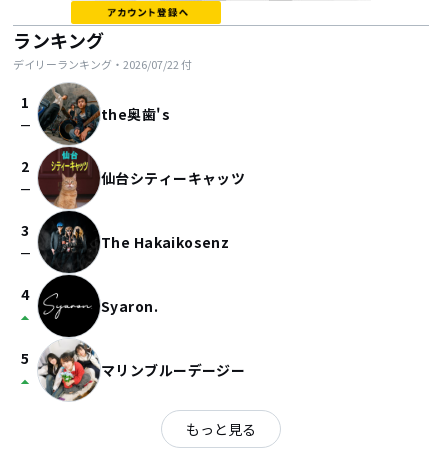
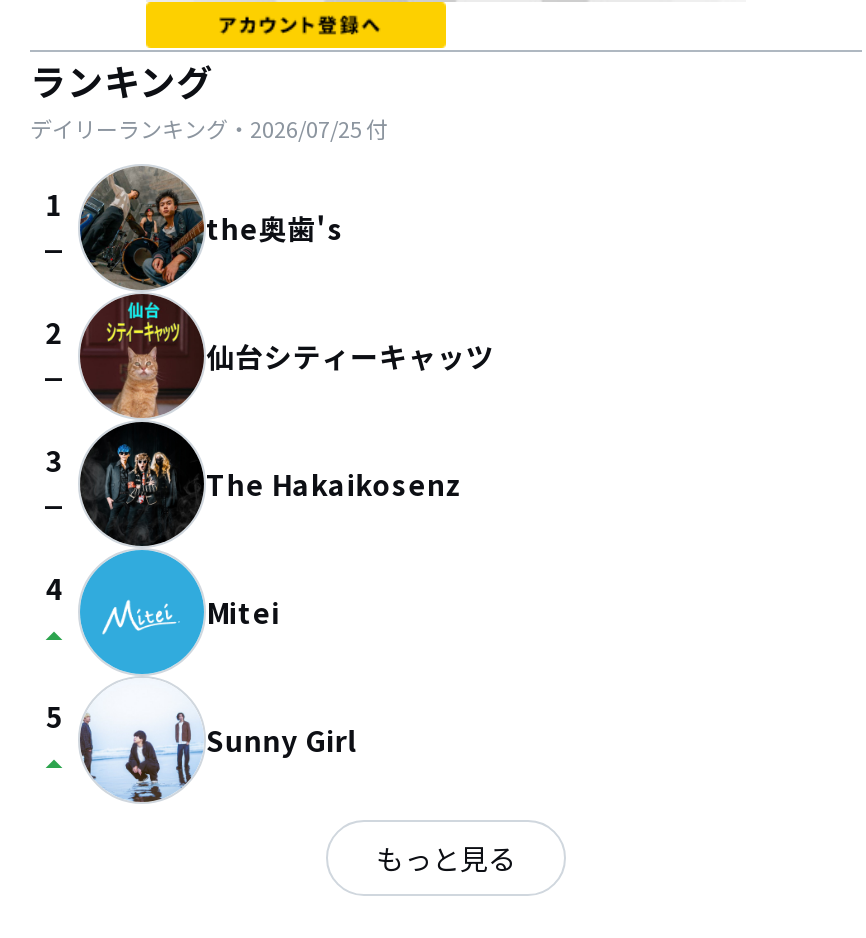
[13,56,192,72] デイリーランキング・2026/07/22付 -> [30,112,388,144] デイリーランキング・2026/07/25付
[37,275,158,401] [image] | Syaron. -> [78,548,280,804] [image] | Mitei
[101,360,245,380] マリンブルーデージー -> [206,720,356,760] Sunny Girl

